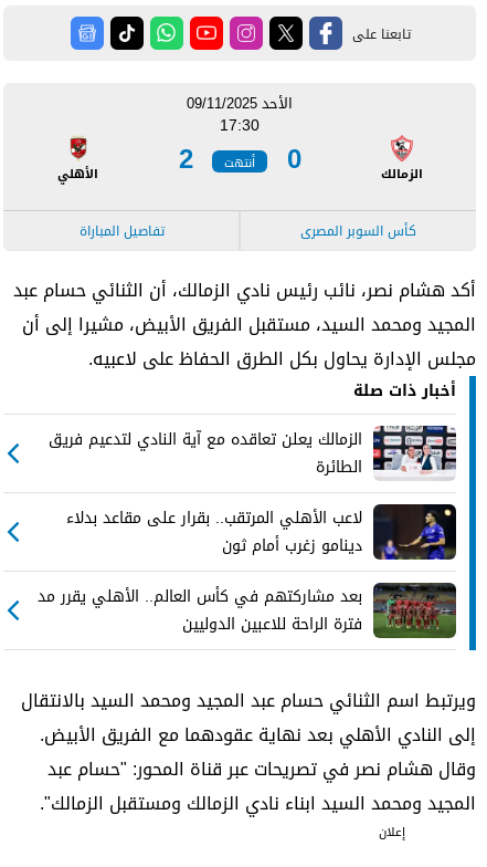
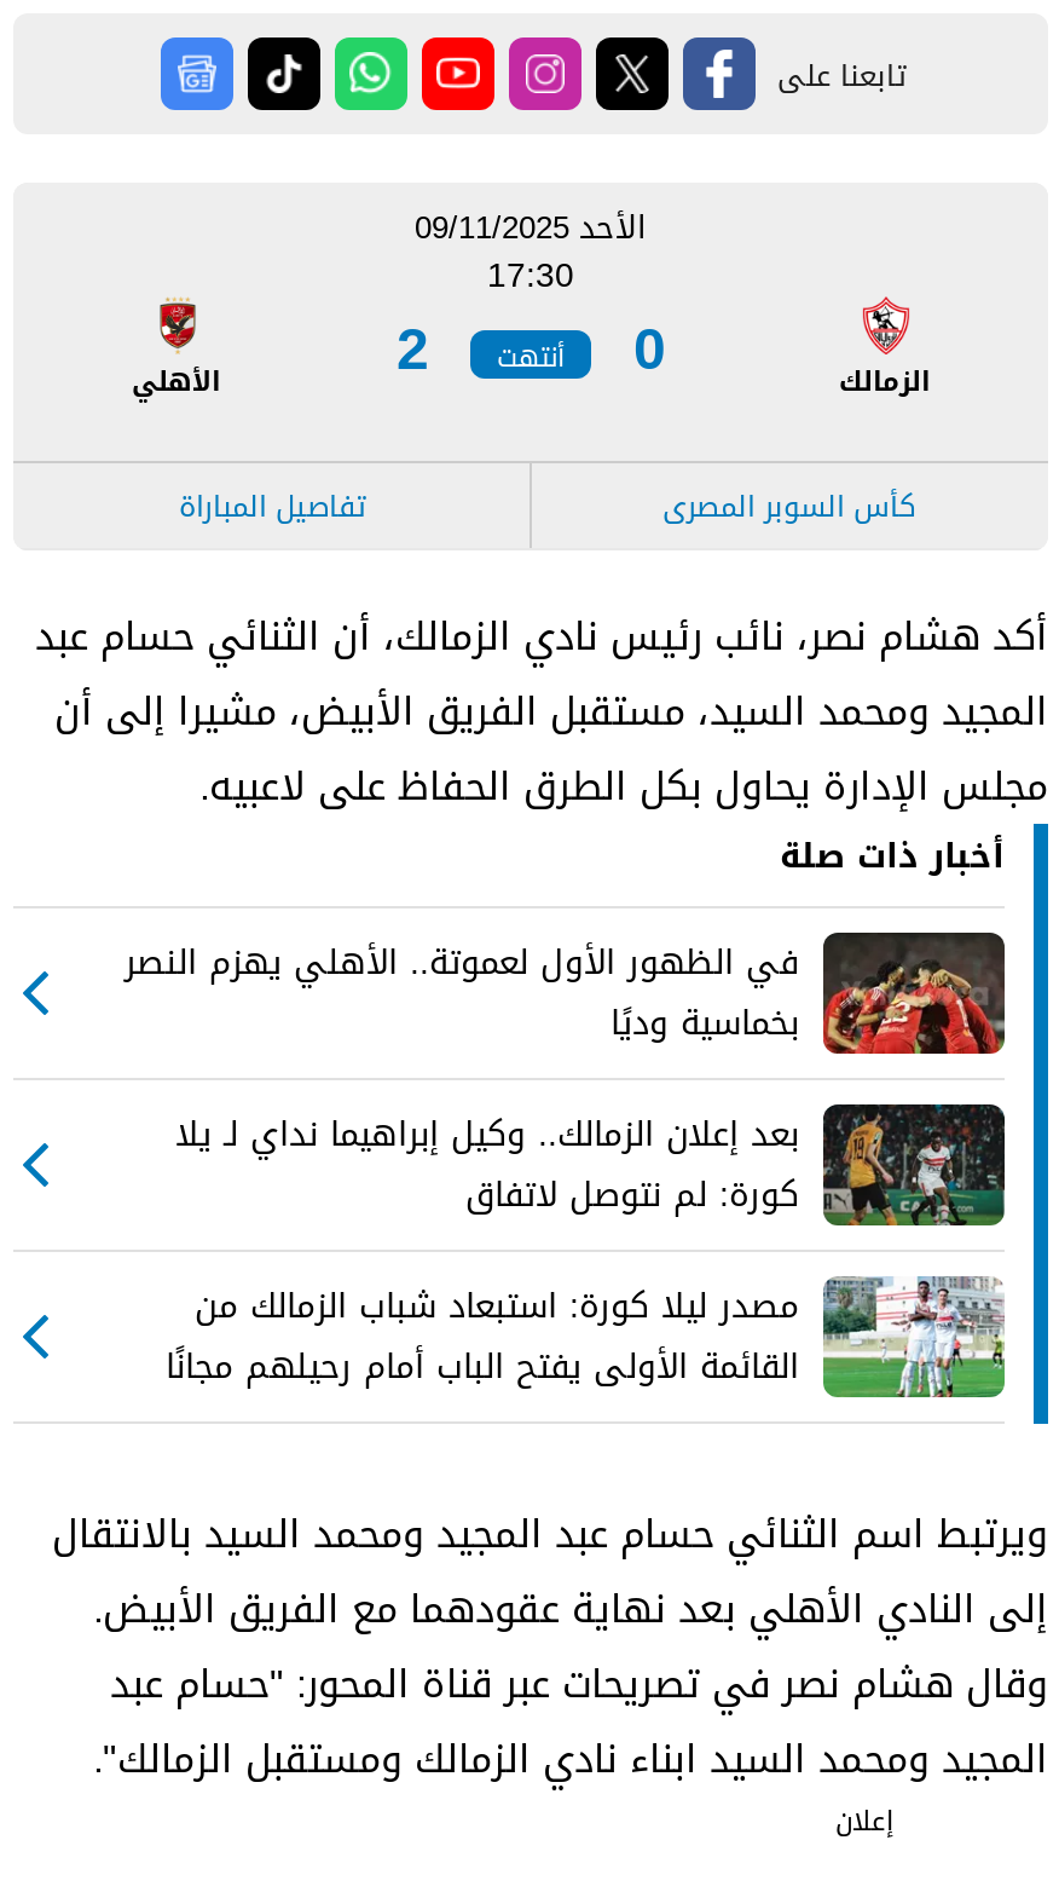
[49,424,456,482] [image] | الزمالك يعلن تعاقده مع آية النادي لتدعيم فريق | الطائرة -> [125,930,1007,1056] [image] | في الظهور الأول لعموتة.. الأهلي يهزم النصر | بخماسية وديًا
[66,503,457,561] [image] | لاعب الأهلي المرتقب.. بقرار على مقاعد بدلاء | دينامو زغرب أمام ثون -> [175,1102,1007,1228] [image] | بعد إعلان الزمالك.. وكيل إبراهيما نداي لـ يلا | كورة: لم نتوصل لاتفاق
[38,581,457,639] [image] | بعد مشاركتهم في كأس العالم.. الأهلي يقرر مد | فترة الراحة للاعبين الدوليين -> [166,1273,1005,1399] [image] | مصدر ليلا كورة: استبعاد شباب الزمالك من | القائمة الأولى يفتح الباب أمام رحيلهم مجانًا

